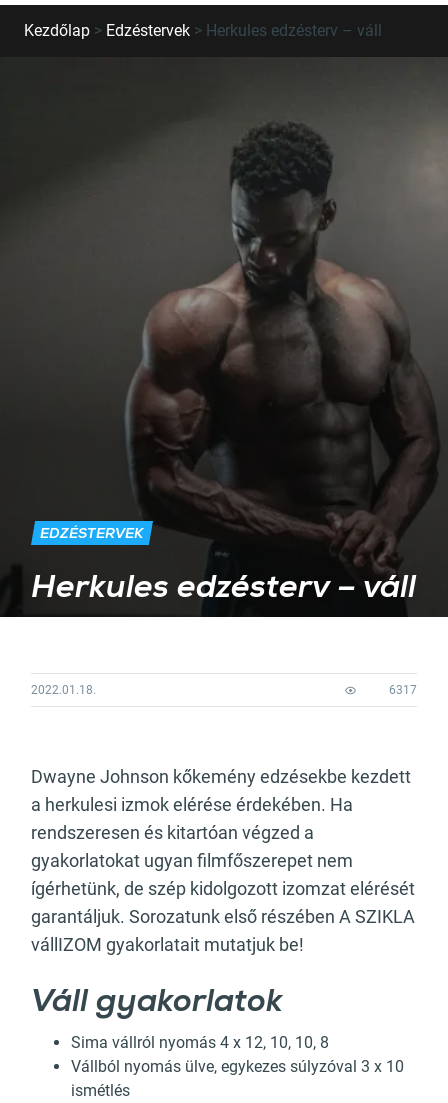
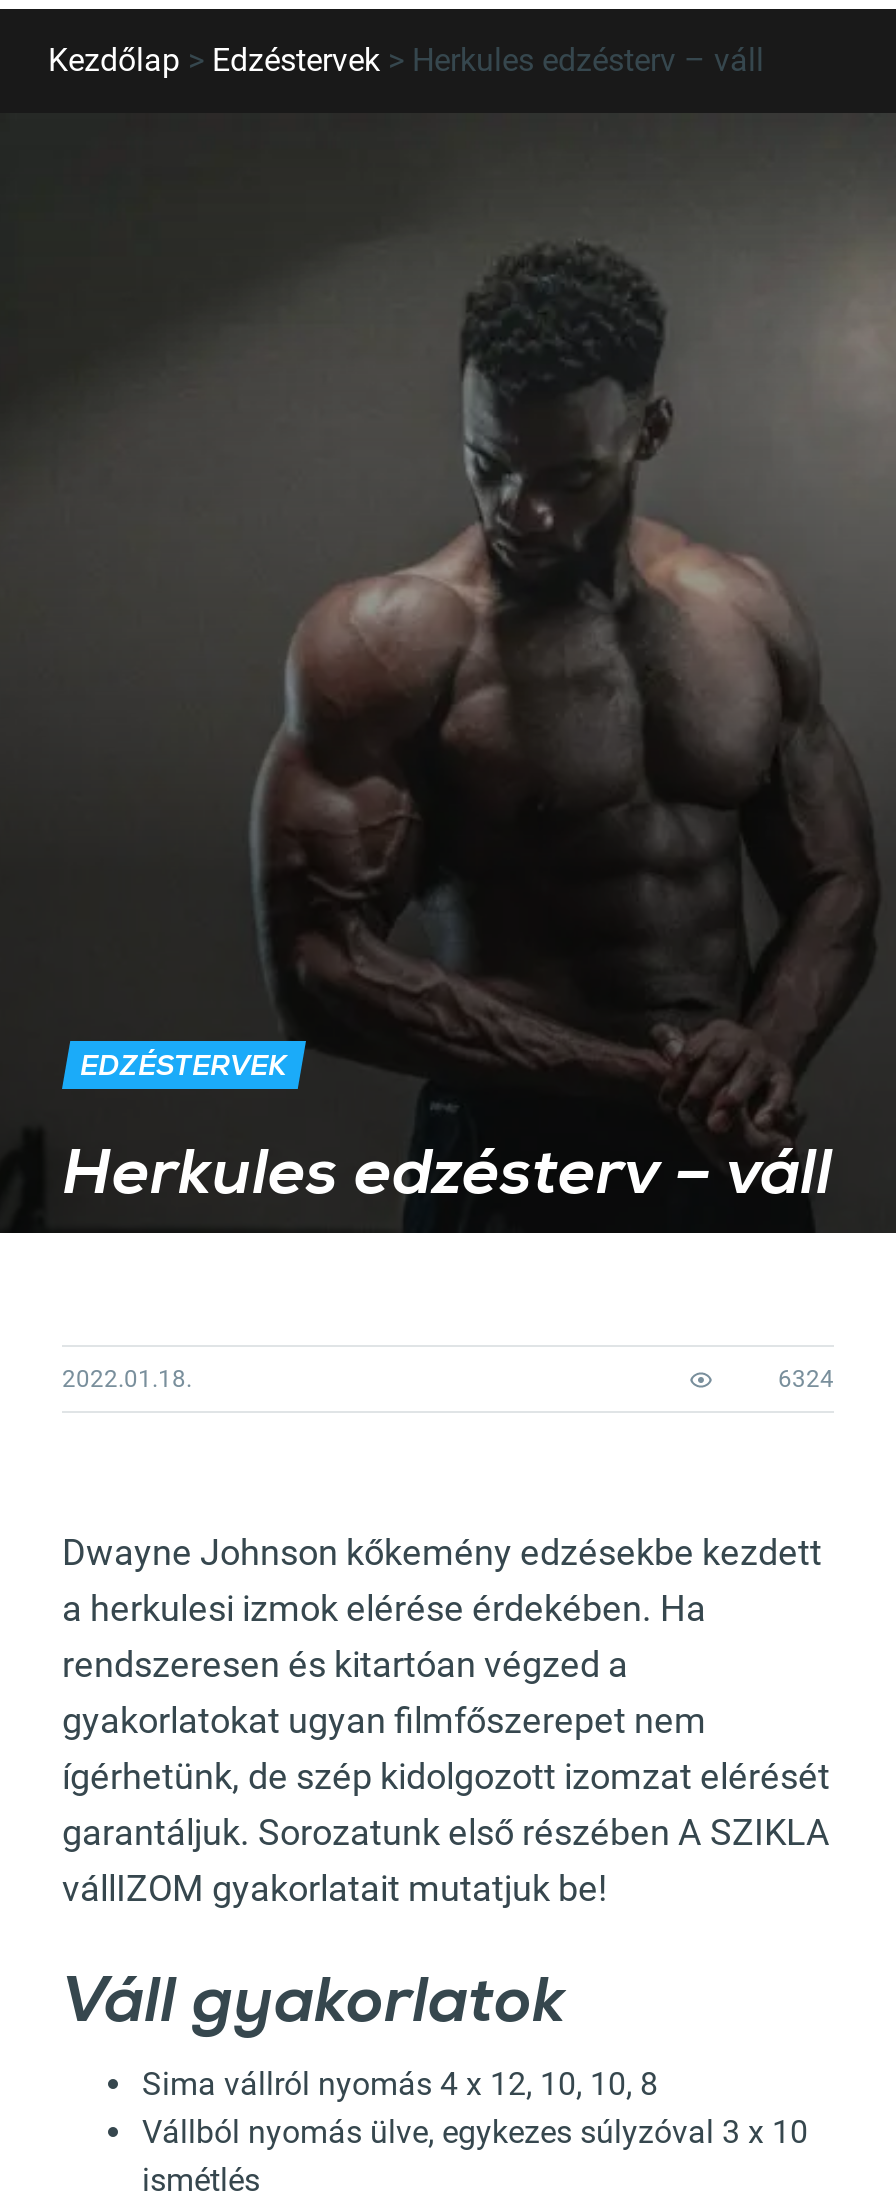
[389,683,417,697] 6317 -> [778,1365,834,1393] 6324

